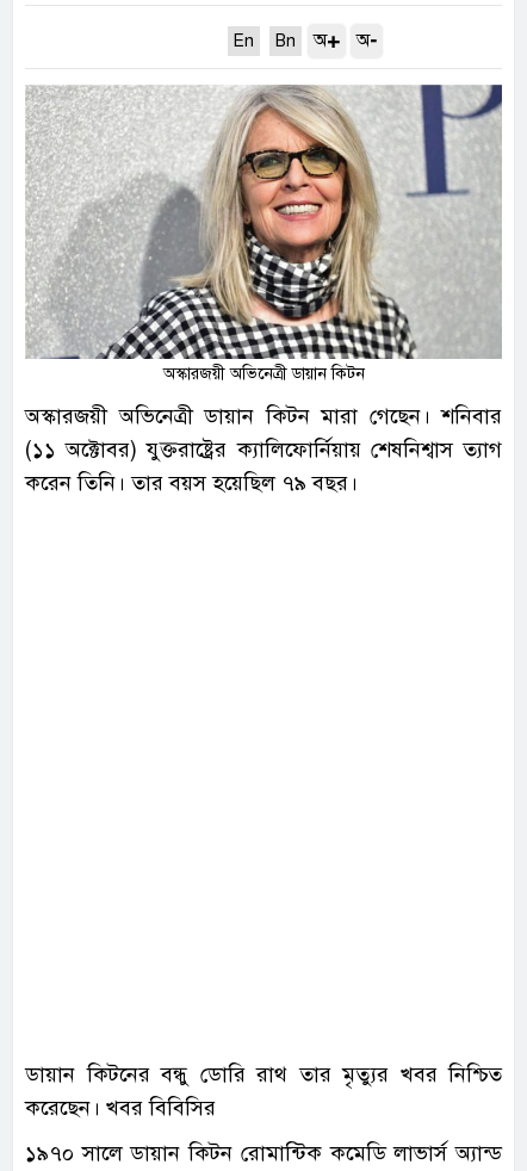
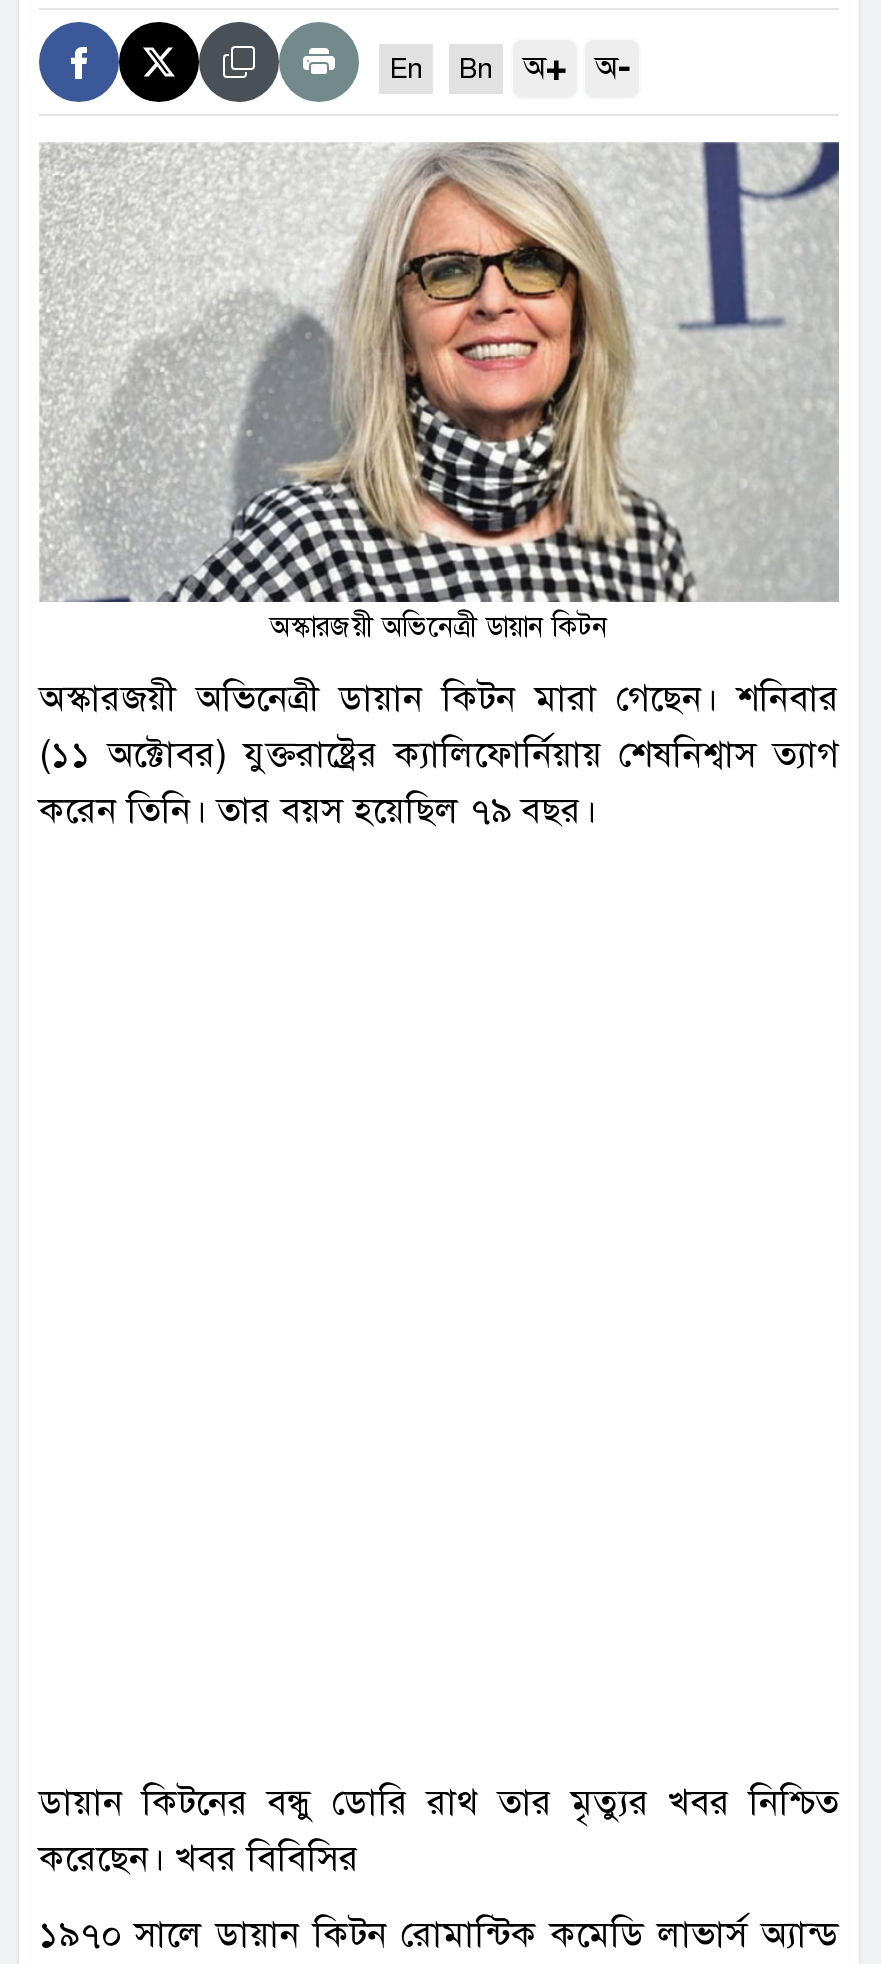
none -> [37,20,361,104] [image]

